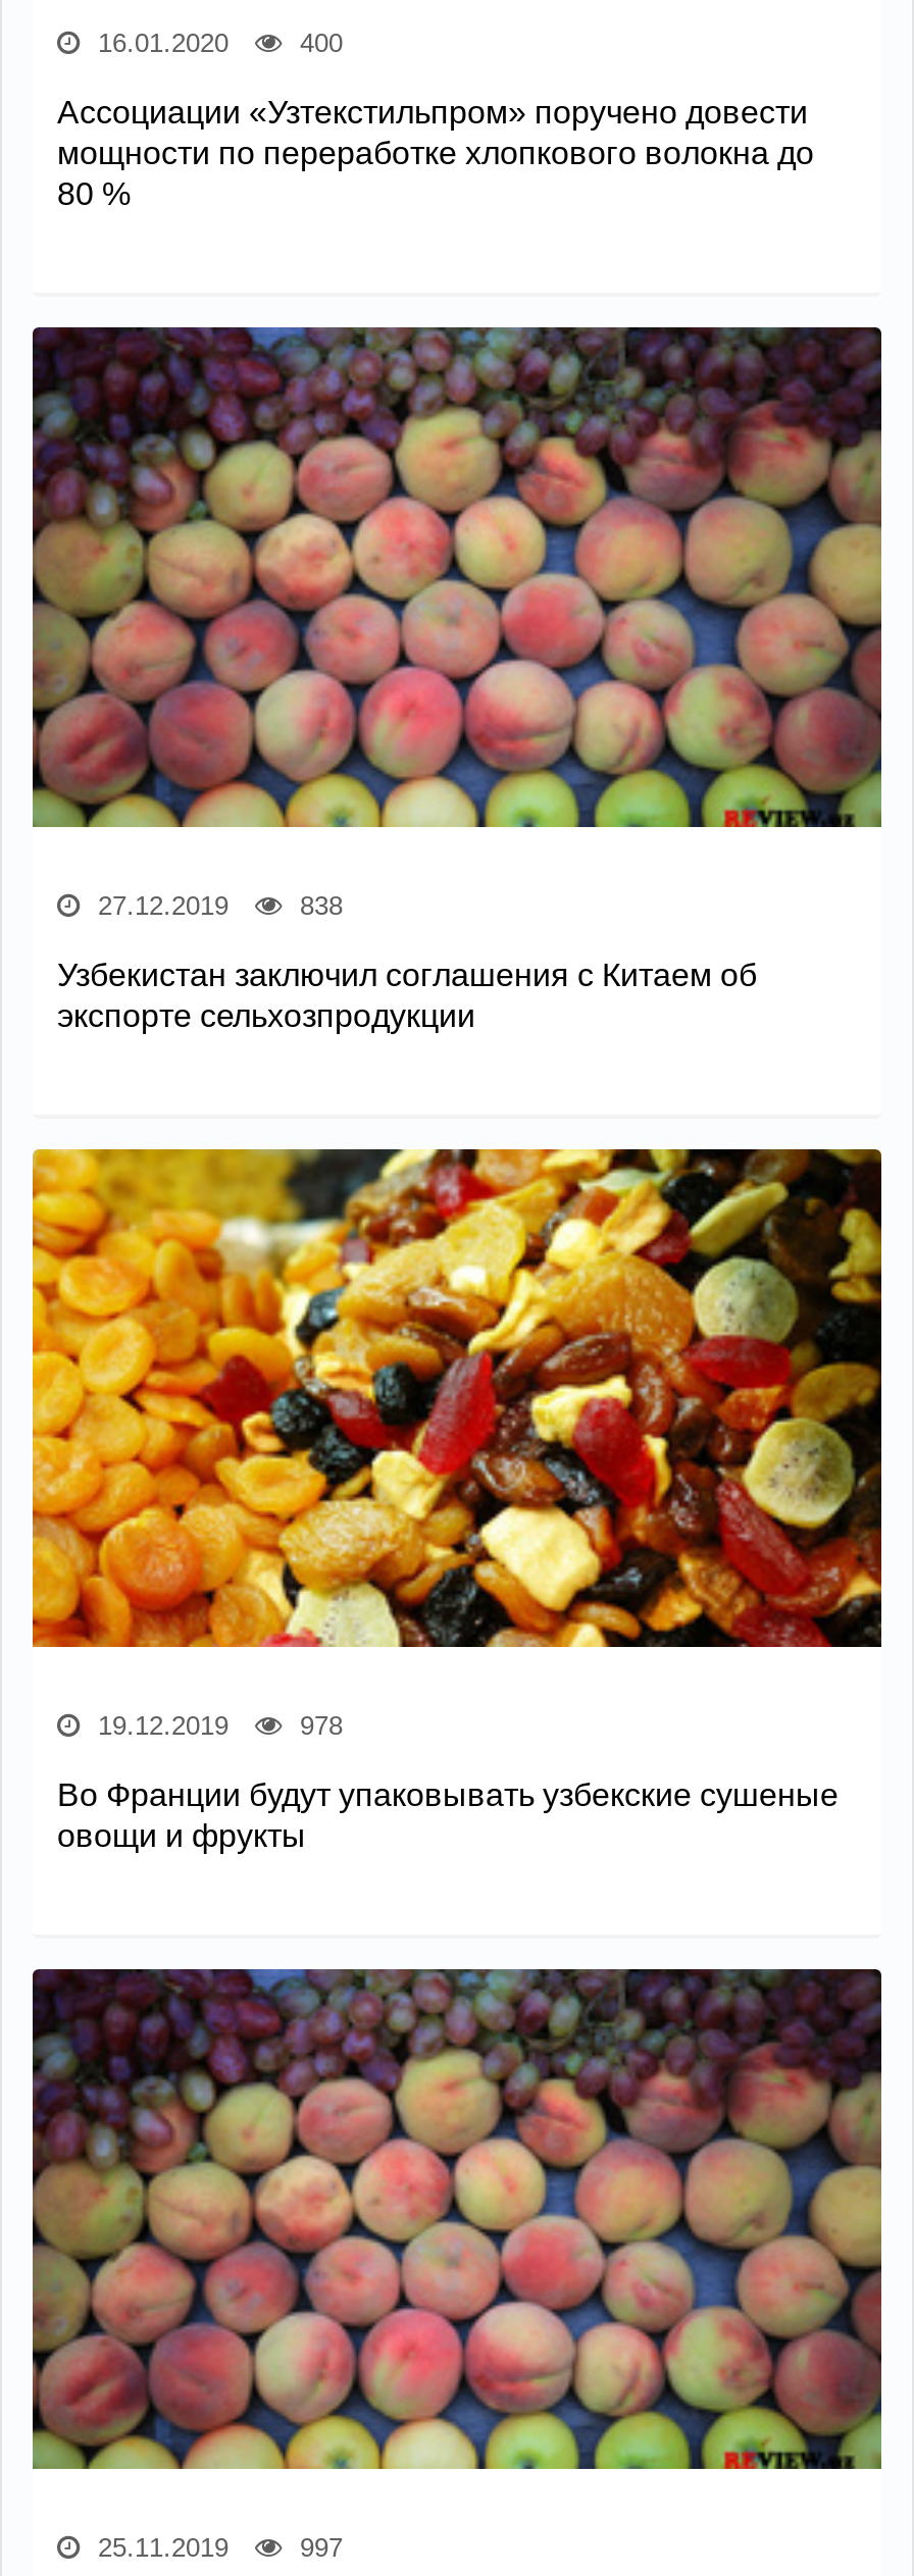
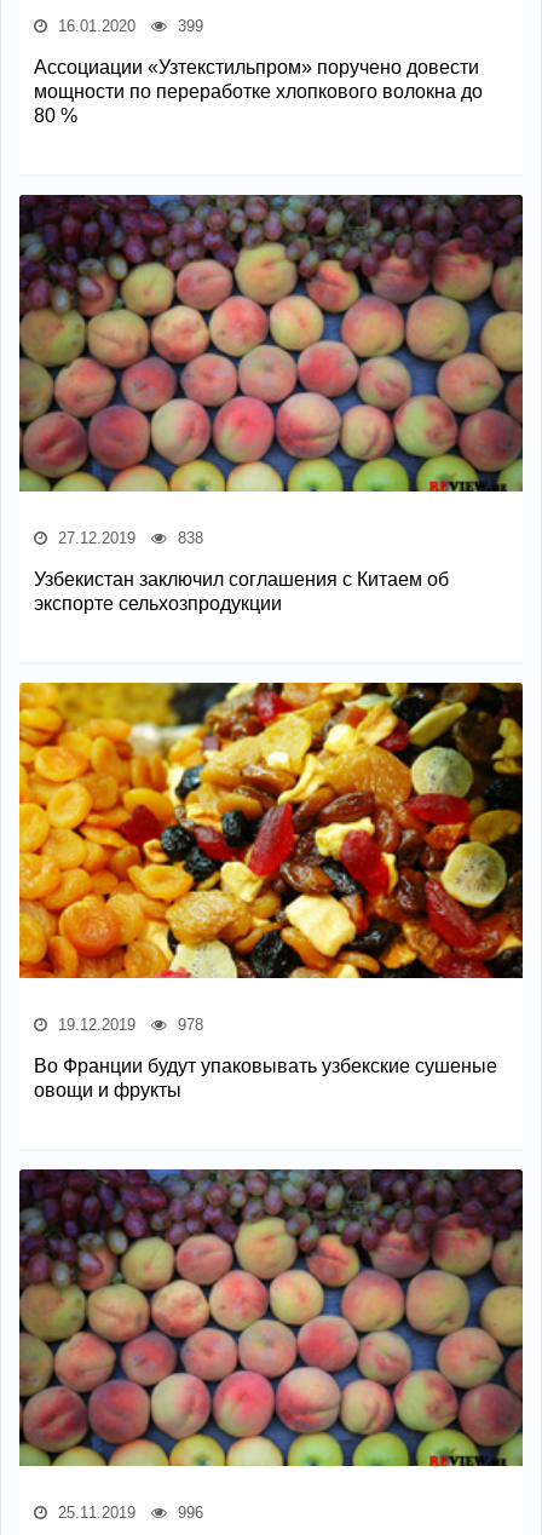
[292,27,343,58] 400 -> [173,17,203,35] 399
[292,2532,343,2563] 997 -> [173,1504,203,1522] 996

